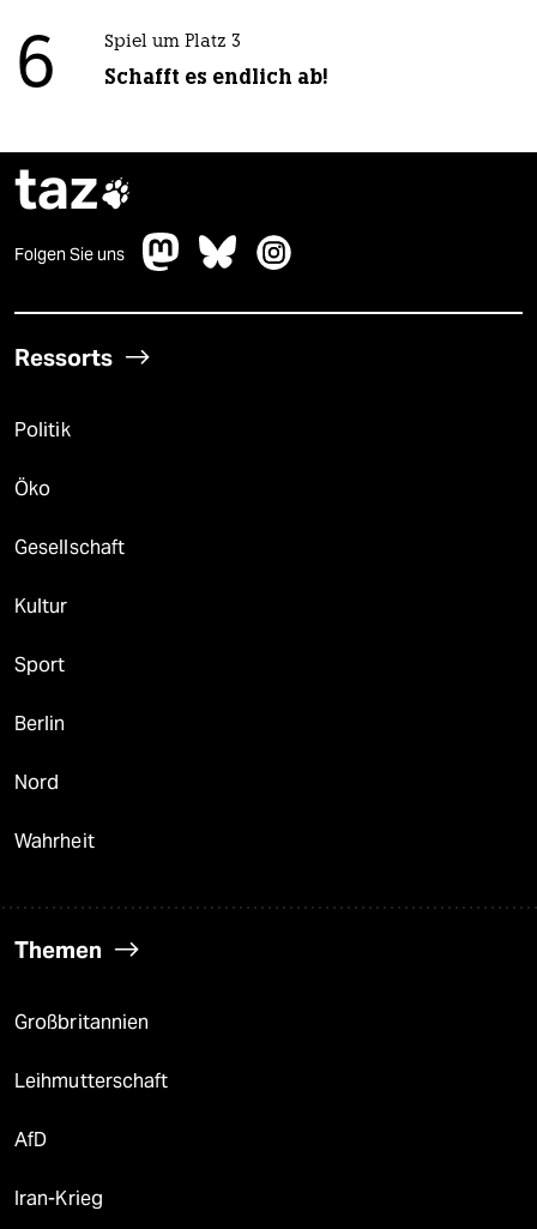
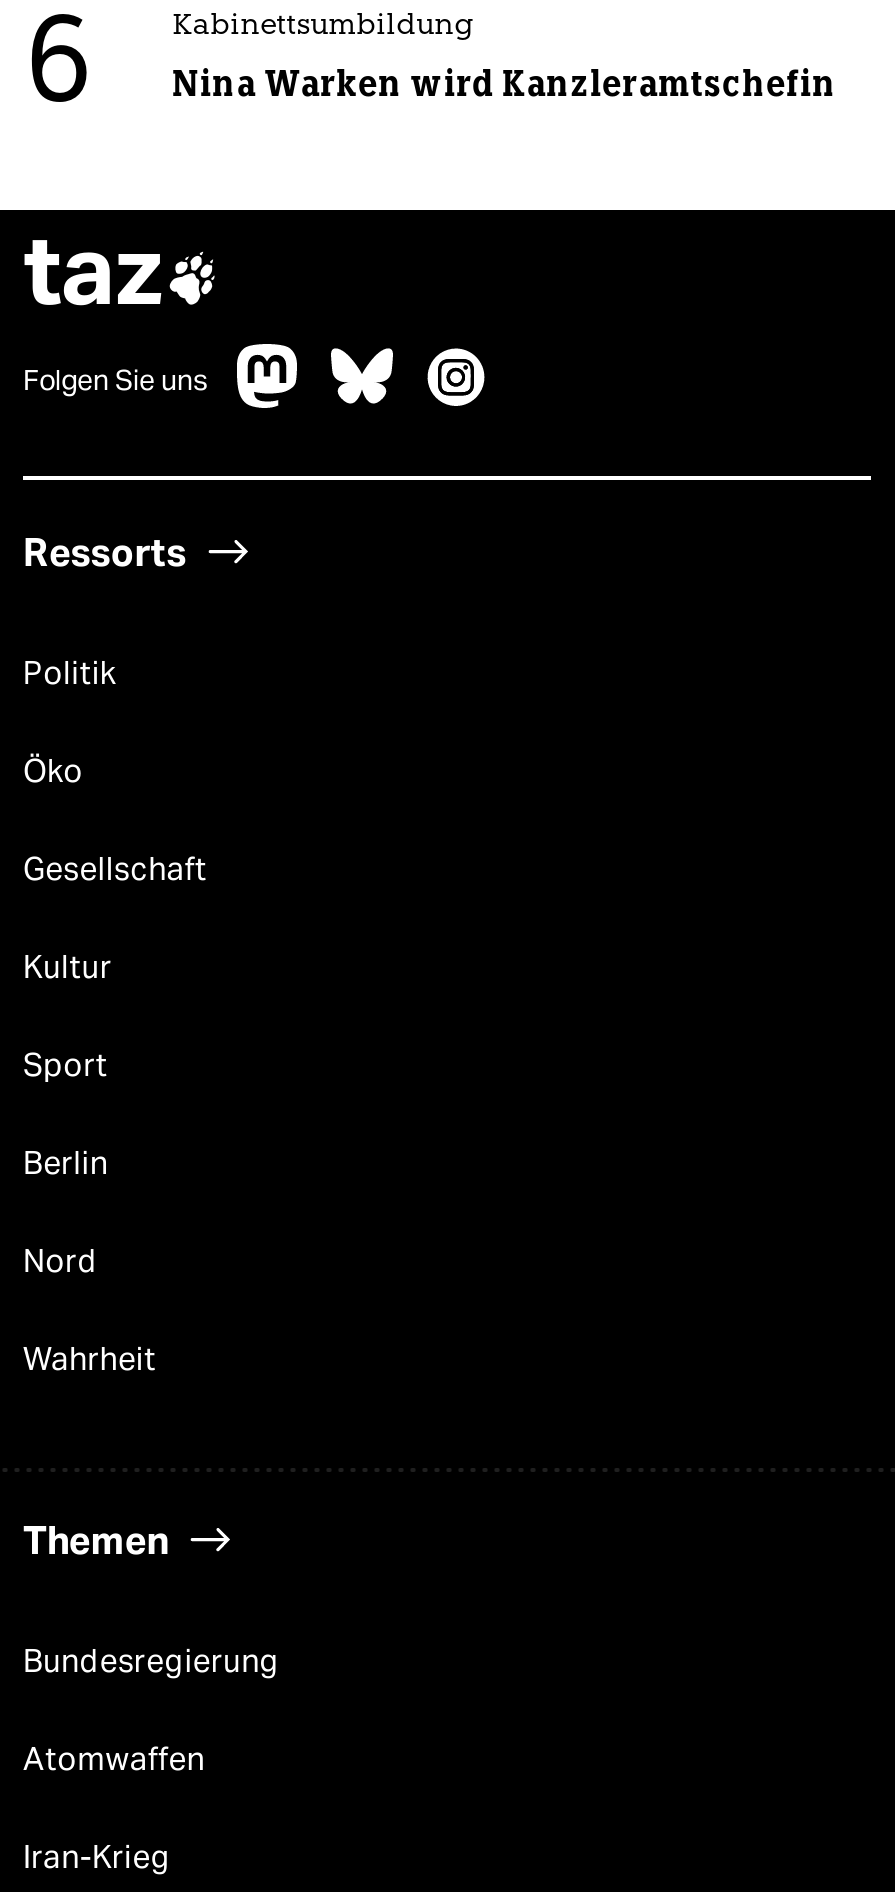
[104,34,241,52] Spiel um Platz 3 -> [172,13,474,43] Kabinettsumbildung
[104,64,328,91] Schafft es endlich ab! -> [172,63,836,107] Nina Warken wird Kanzleramtschefin
[14,1011,168,1152] Großbritannien | Leihmutterschaft | AfD -> [23,1643,280,1779] Bundesregierung | Atomwaffen

